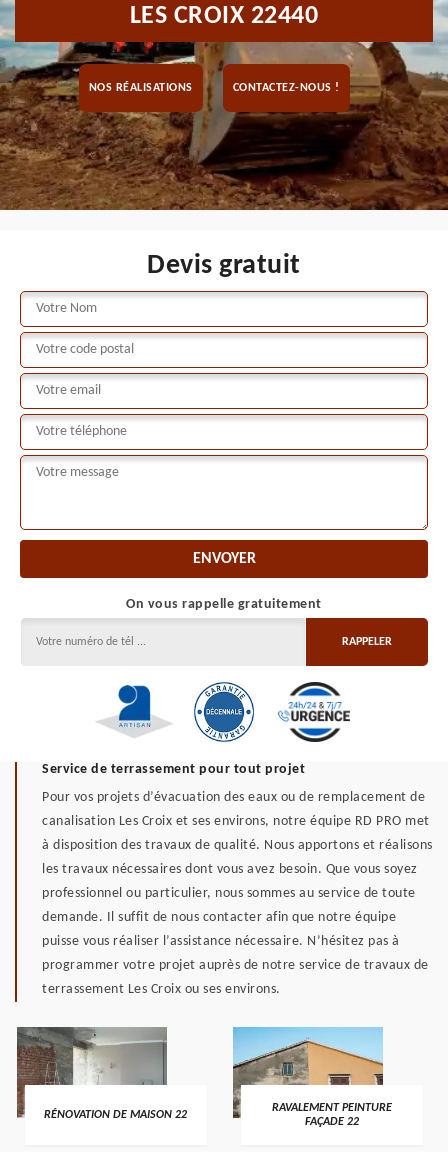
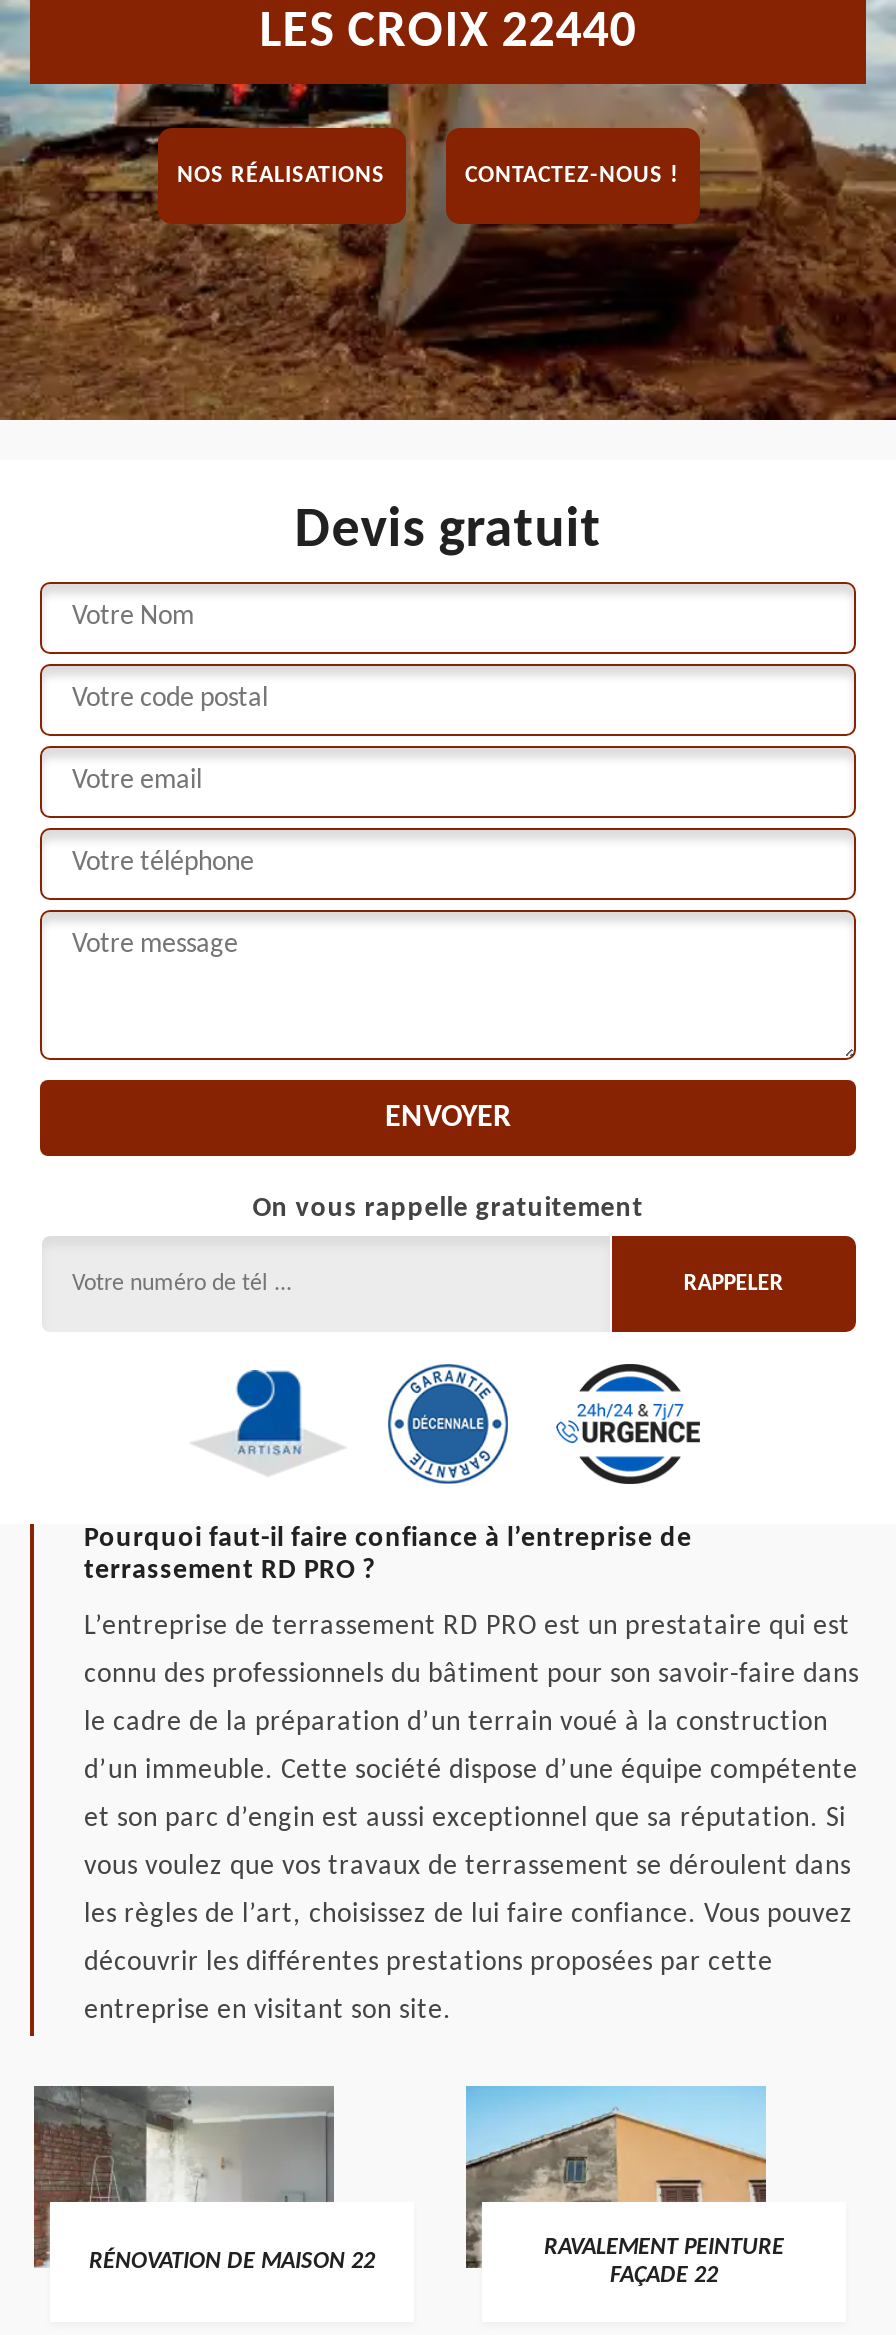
[42,762,305,777] Service de terrassement pour tout projet -> [84,1524,692,1586] Pourquoi faut-il faire confiance à l’entreprise de | terrassement RD PRO ?
[42,790,425,805] Pour vos projets d’évacuation des eaux ou de remplacement de -> [84,1612,850,1642] L’entreprise de terrassement RD PRO est un prestataire qui est
[42,814,429,829] canalisation Les Croix et ses environs, notre équipe RD PRO met -> [84,1660,859,1690] connu des professionnels du bâtiment pour son savoir-faire dans
[42,838,432,853] à disposition des travaux de qualité. Nous apportons et réalisons -> [84,1708,828,1738] le cadre de la préparation d’un terrain voué à la construction
[42,862,417,877] les travaux nécessaires dont vous avez besoin. Que vous soyez -> [84,1756,858,1786] d’un immeuble. Cette société dispose d’une équipe compétente
[42,886,415,901] professionnel ou particulier, nous sommes au service de toute -> [84,1804,846,1834] et son parc d’engin est aussi exceptionnel que sa réputation. Si
[42,910,396,925] demande. Il suffit de nous contacter afin que notre équipe -> [84,1852,851,1882] vous voulez que vos travaux de terrassement se déroulent dans
[42,934,399,949] puisse vous réaliser l’assistance nécessaire. N’hésitez pas à -> [84,1900,853,1930] les règles de l’art, choisissez de lui faire confiance. Vous pouvez
[42,958,428,973] programmer votre projet auprès de notre service de travaux de -> [84,1948,773,1978] découvrir les différentes prestations proposées par cette
[42,982,280,997] terrassement Les Croix ou ses environs. -> [84,1996,452,2026] entreprise en visitant son site.

